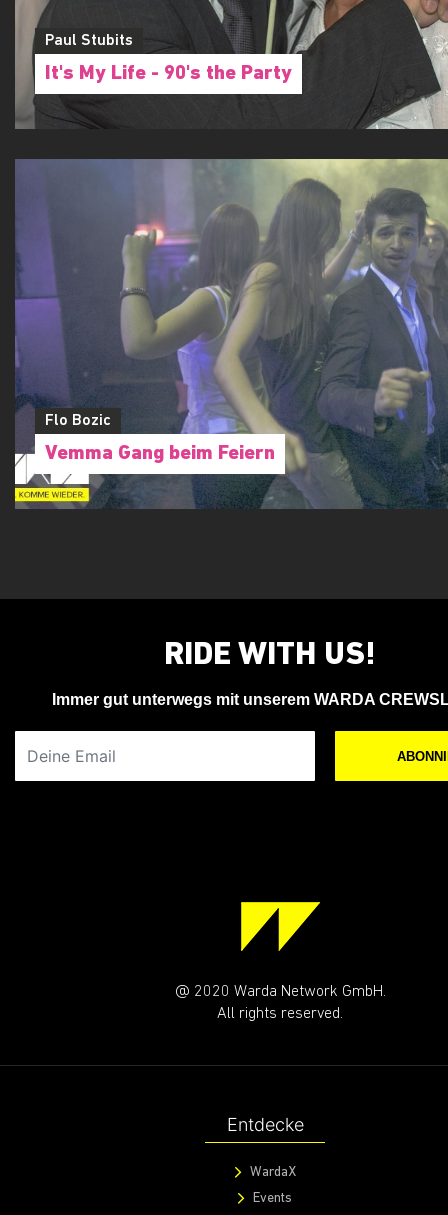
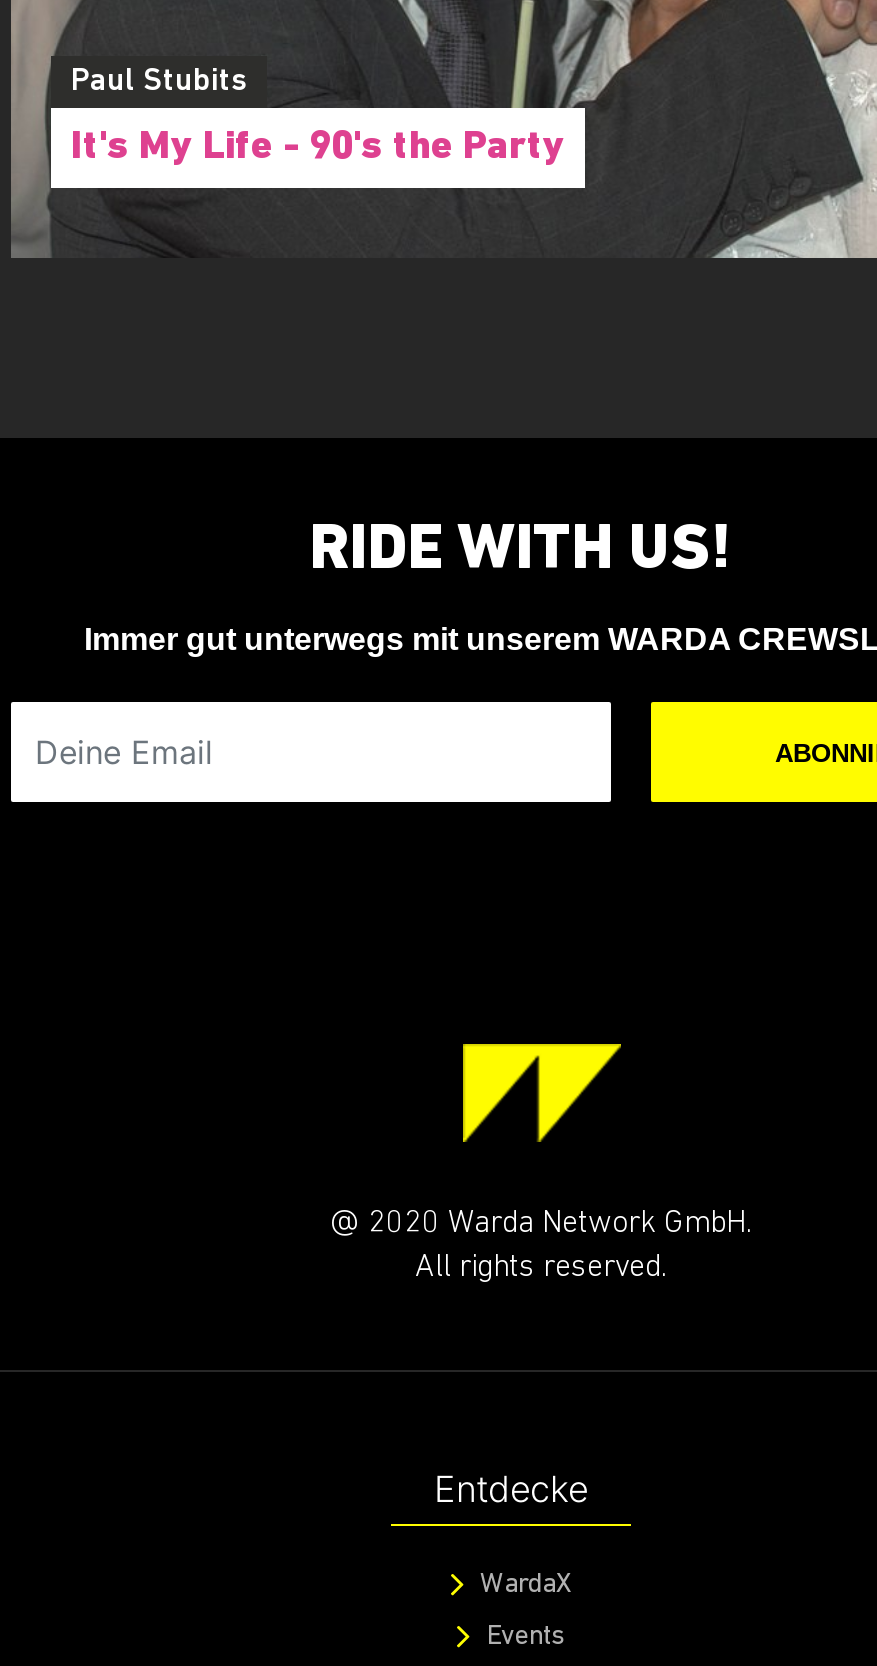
[14,158,445,509] [image] | Flo Bozic | Vemma Gang beim Feiern -> none

